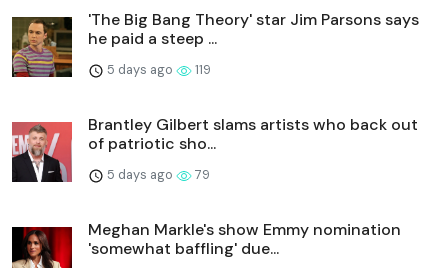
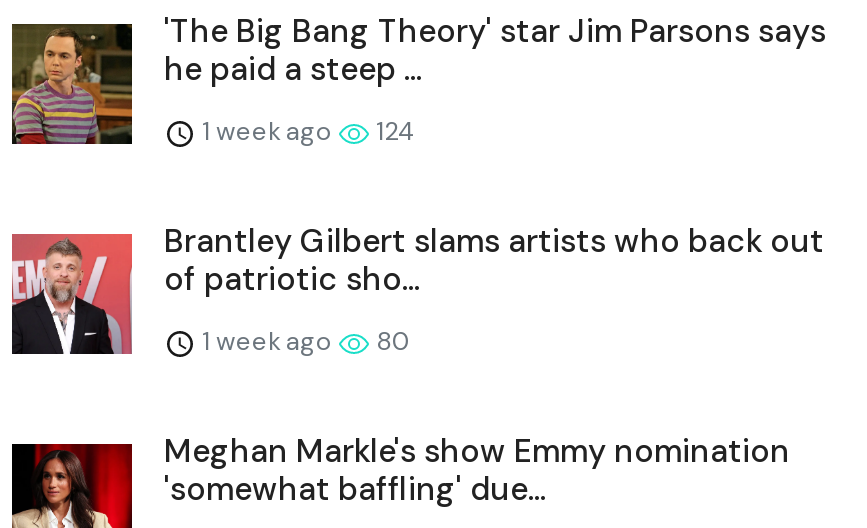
[104,61,176,78] 5 days ago -> [196,114,338,148] 1 week ago
[192,61,211,78] 119 -> [370,114,416,148] 124
[104,166,176,183] 5 days ago -> [196,324,338,358] 1 week ago
[192,166,210,183] 79 -> [370,324,410,358] 80

